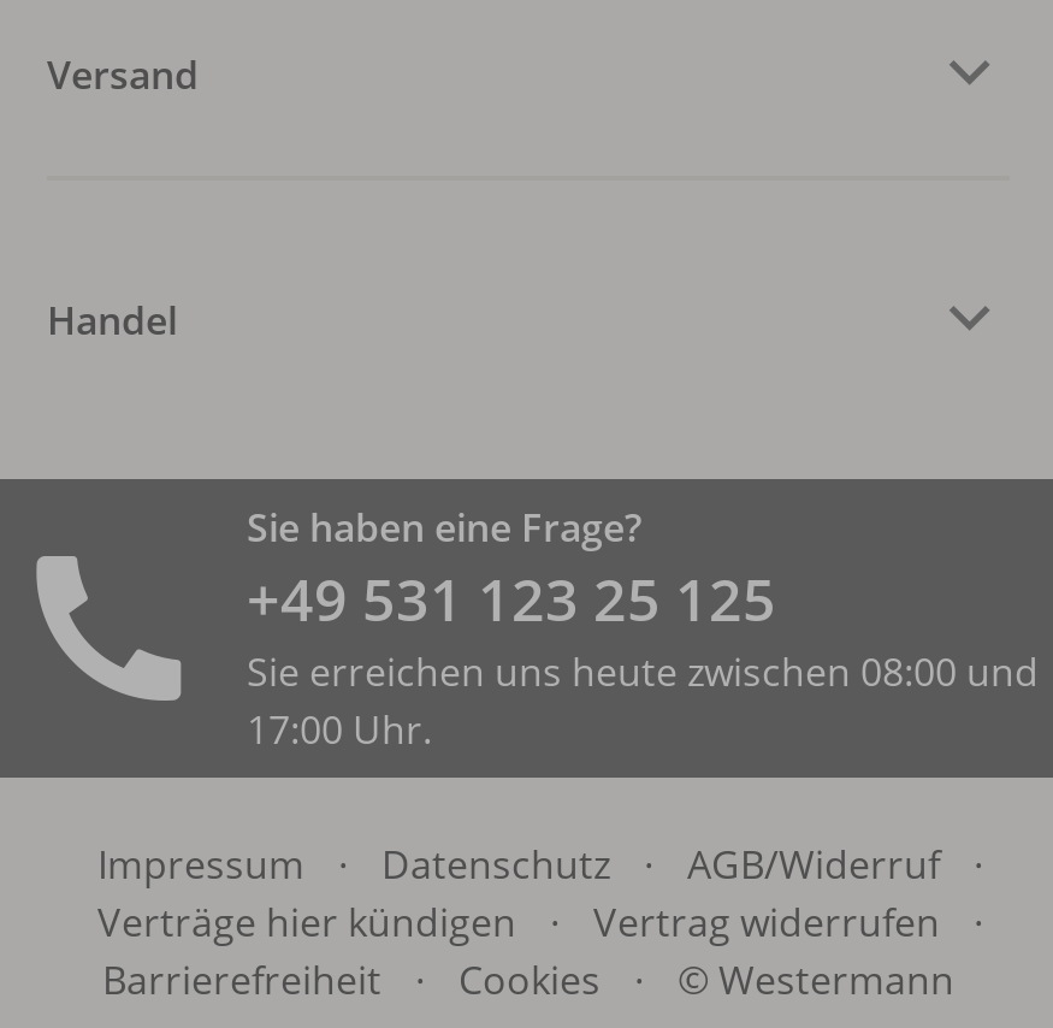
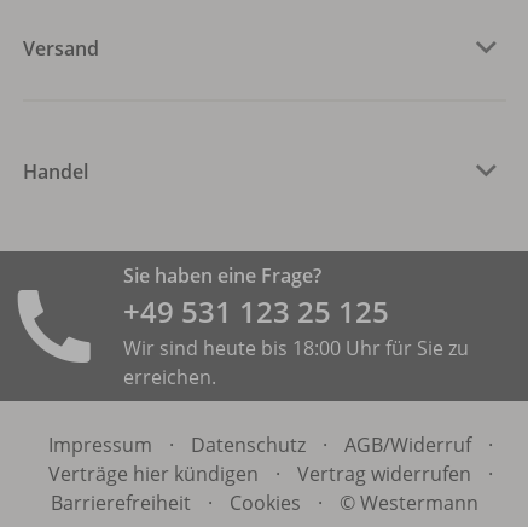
[247,644,1039,755] Sie erreichen uns heute zwischen 08:00 und | 17:00 Uhr. -> [123,334,469,390] Wir sind heute bis 18:00 Uhr für Sie zu | erreichen.

